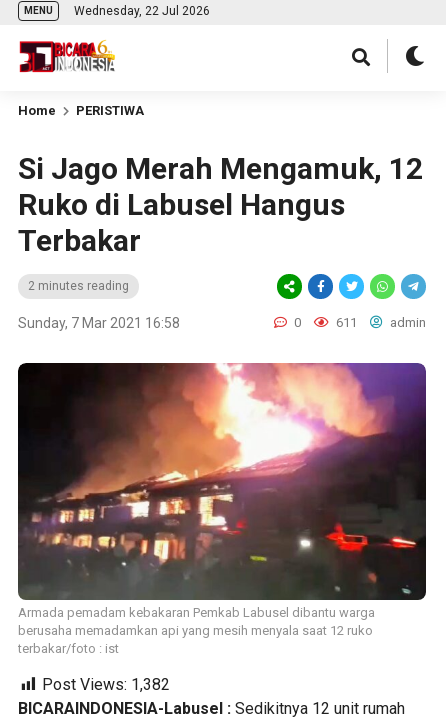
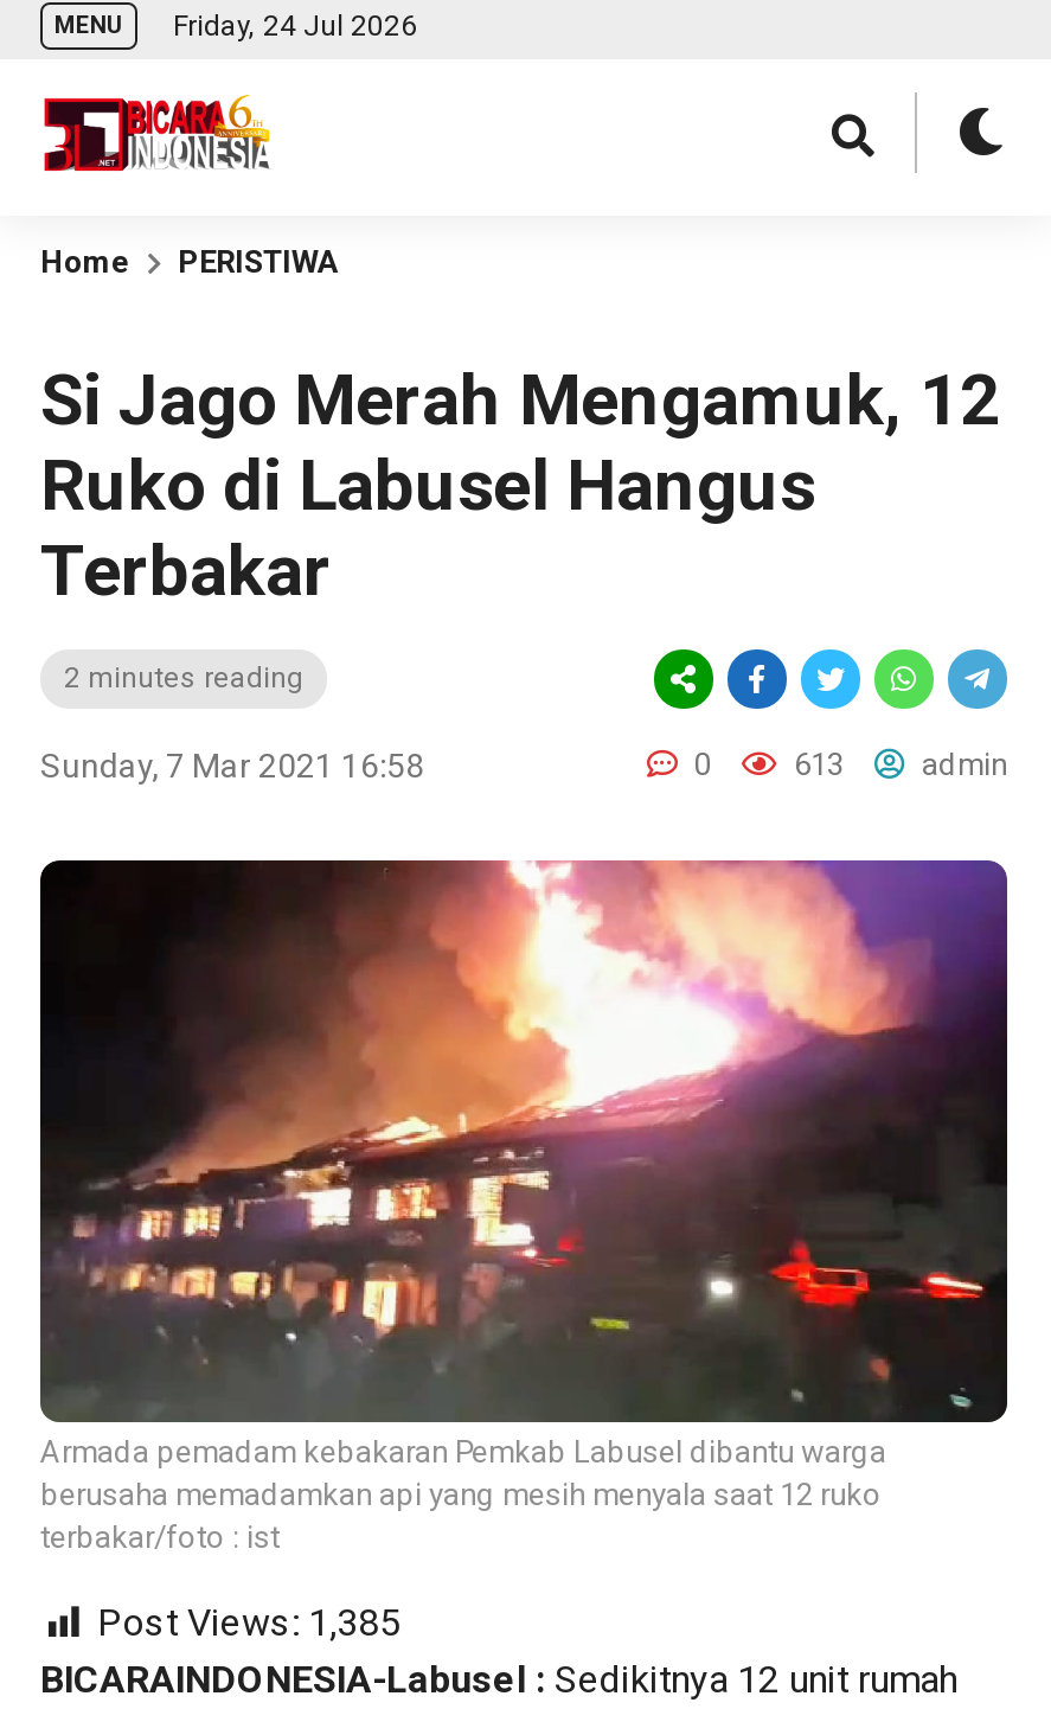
[74,4,210,18] Wednesday, 22 Jul 2026 -> [173,9,417,43] Friday, 24 Jul 2026
[291,315,426,330] 0 611 admin -> [687,747,1007,782] 0 613 admin
[42,675,170,694] Post Views: 1,382 -> [97,1600,400,1645] Post Views: 1,385

